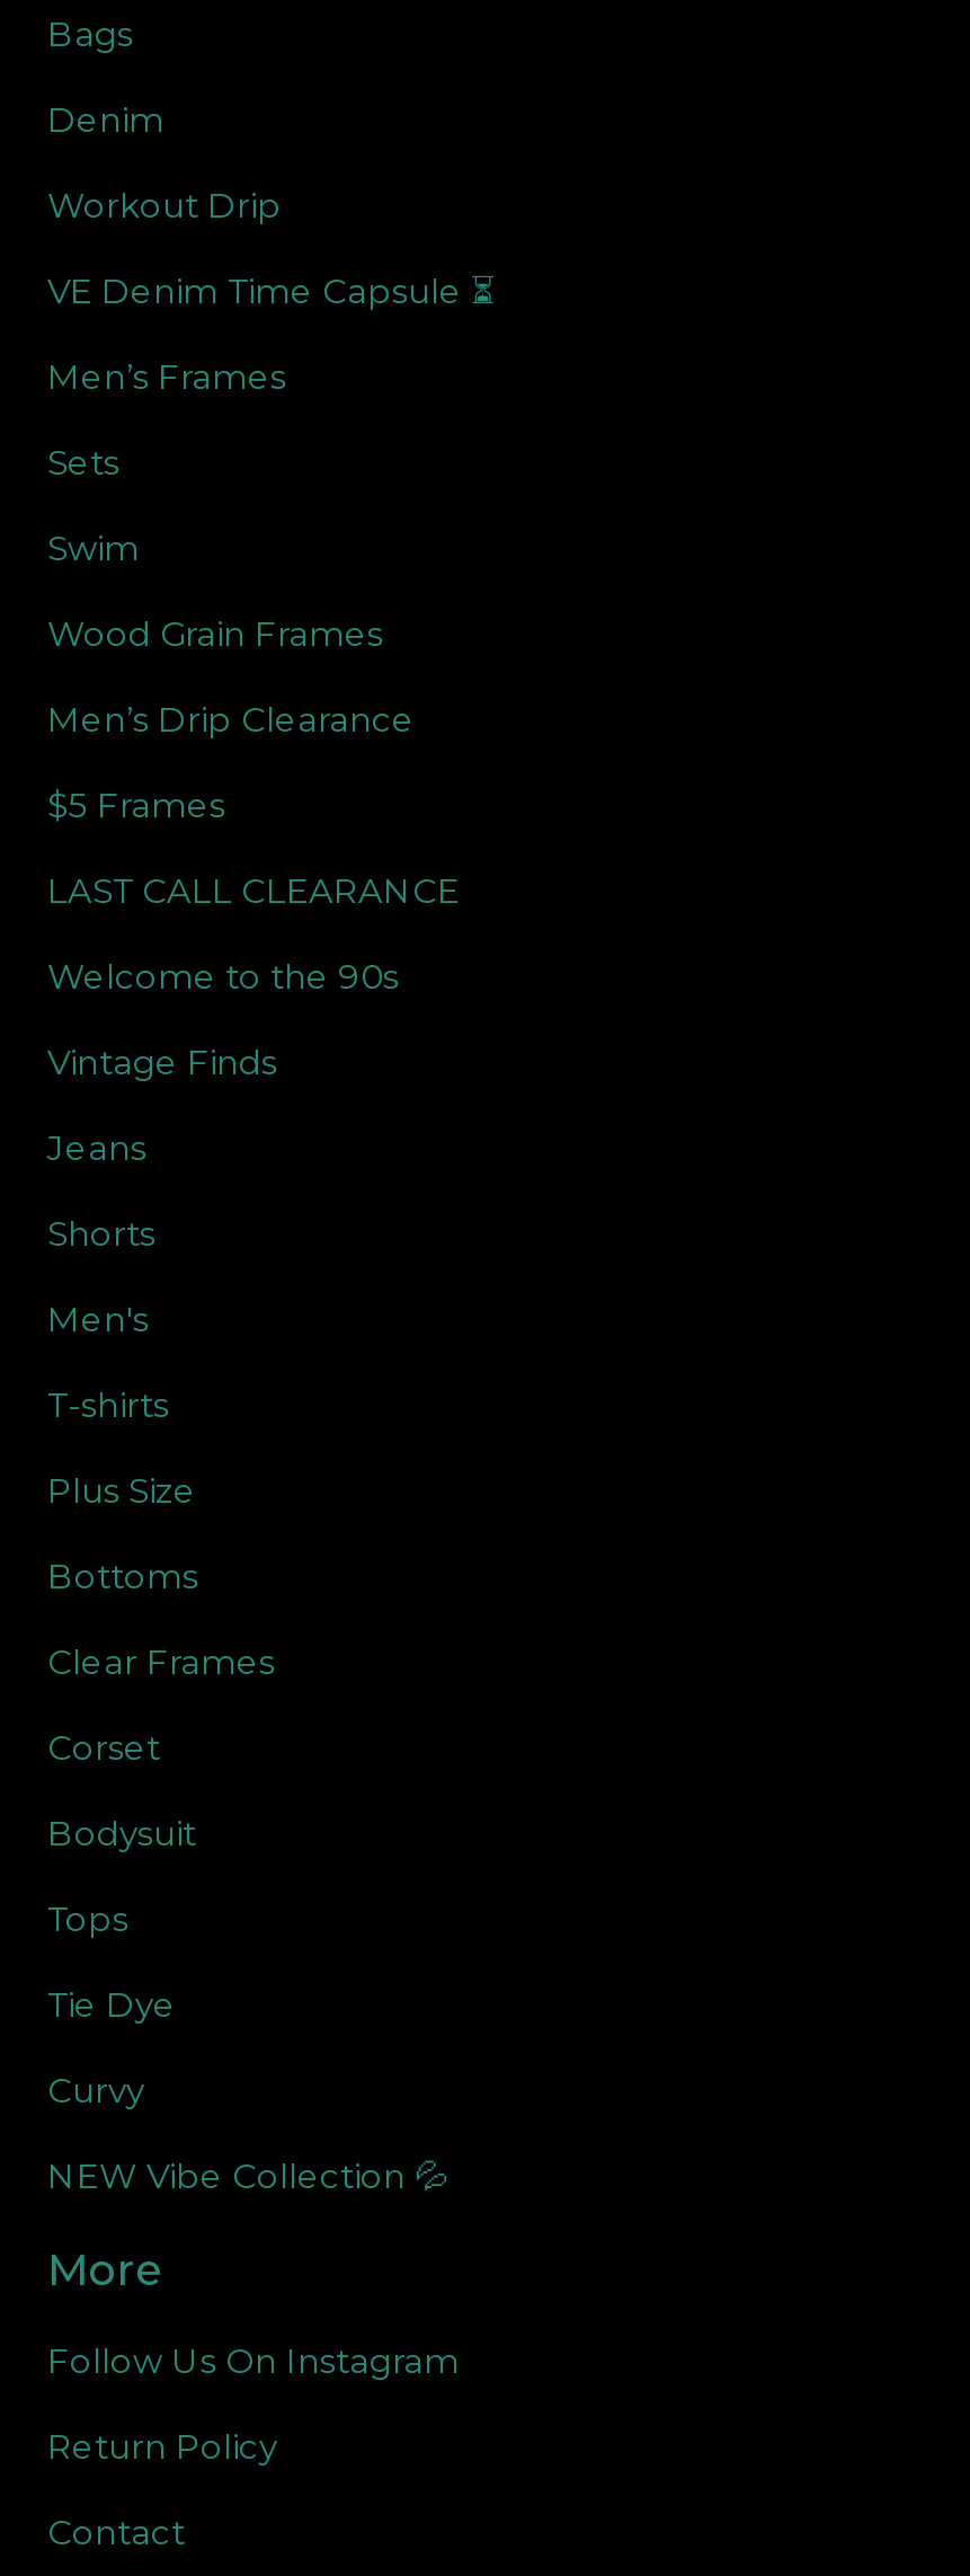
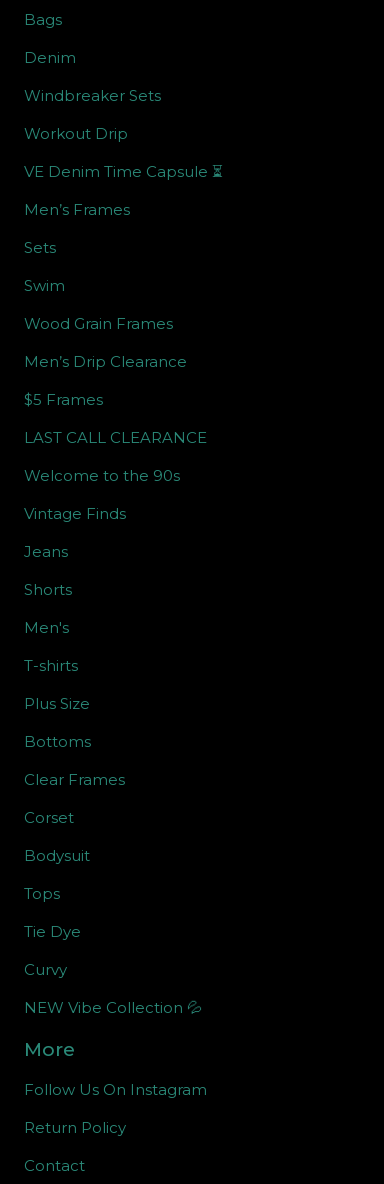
none -> [24,86,161,105] Windbreaker Sets

